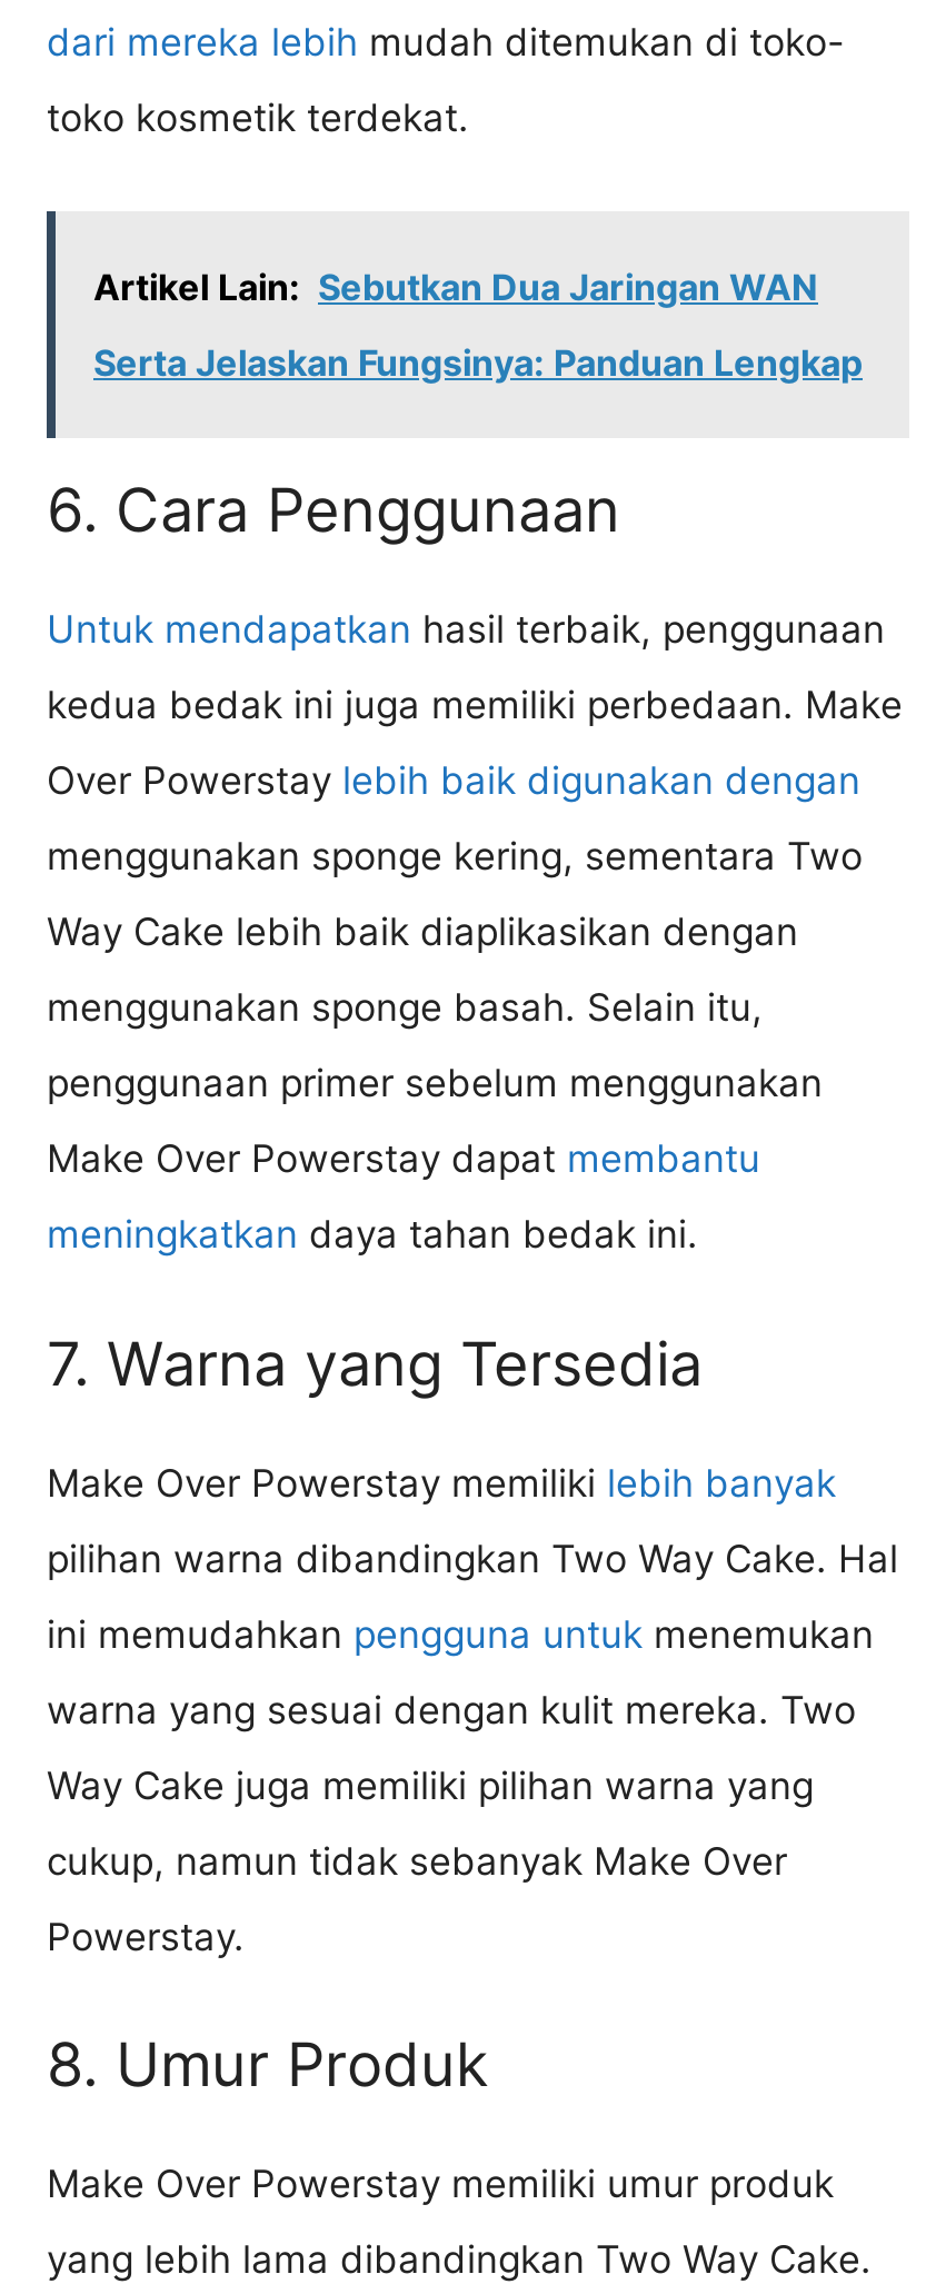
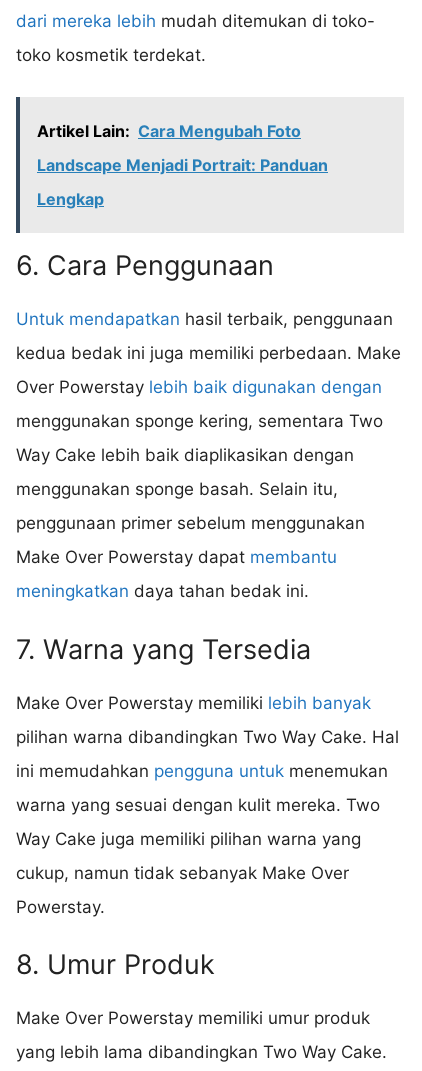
[93,265,863,385] Artikel Lain: Sebutkan Dua Jaringan WAN | Serta Jelaskan Fungsinya: Panduan Lengkap -> [37,121,328,209] Artikel Lain: Cara Mengubah Foto | Landscape Menjadi Portrait: Panduan | Lengkap

